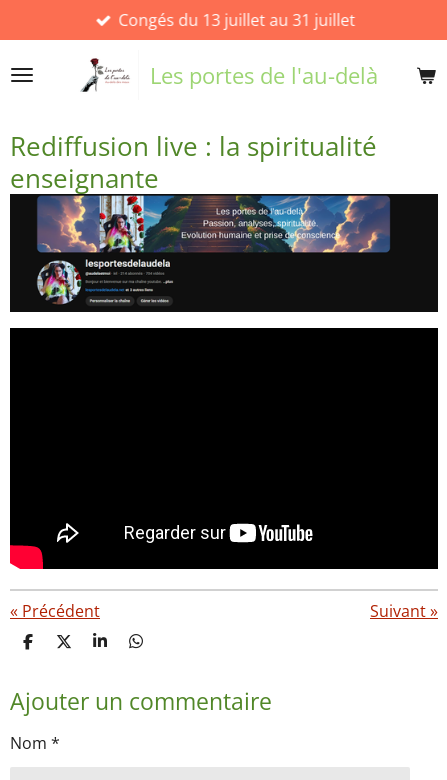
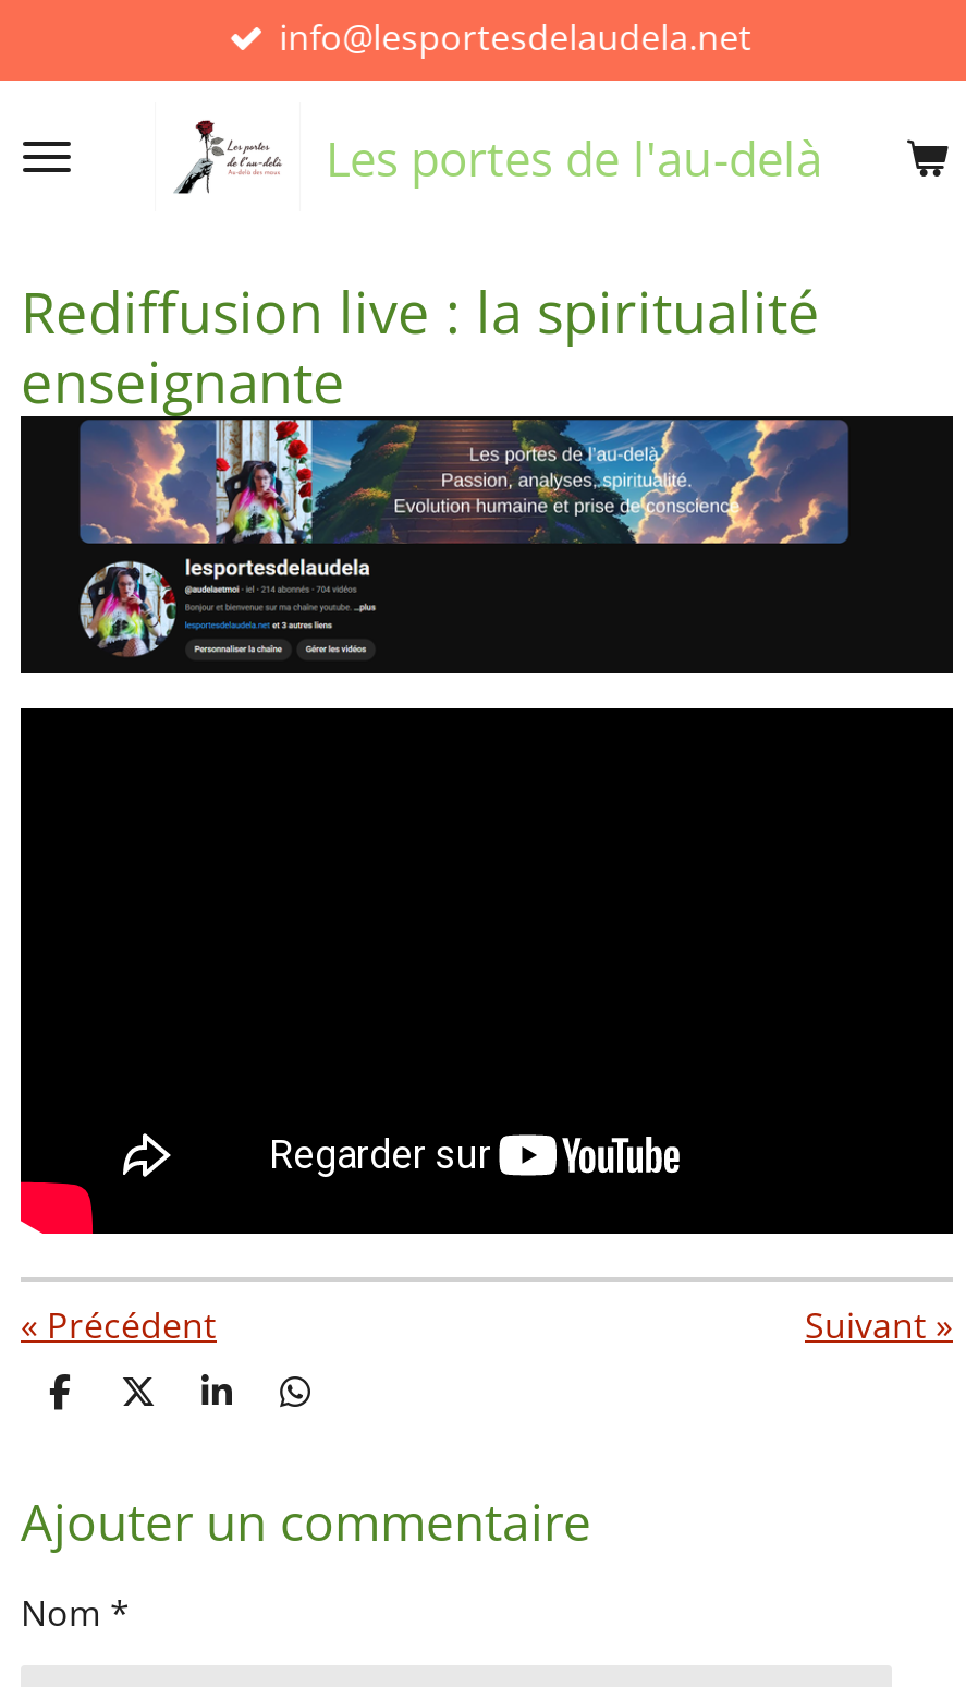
[119,9,356,31] Congés du 13 juillet au 31 juillet -> [279,13,752,61] info@lesportesdelaudela.net

